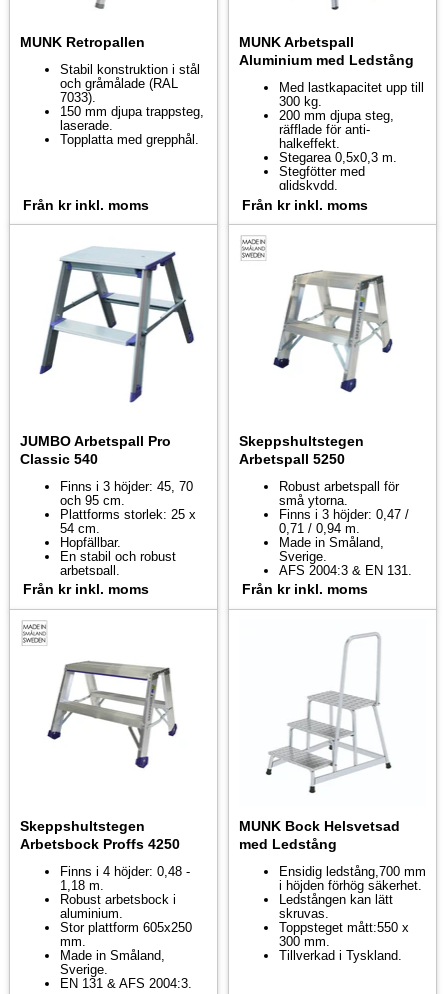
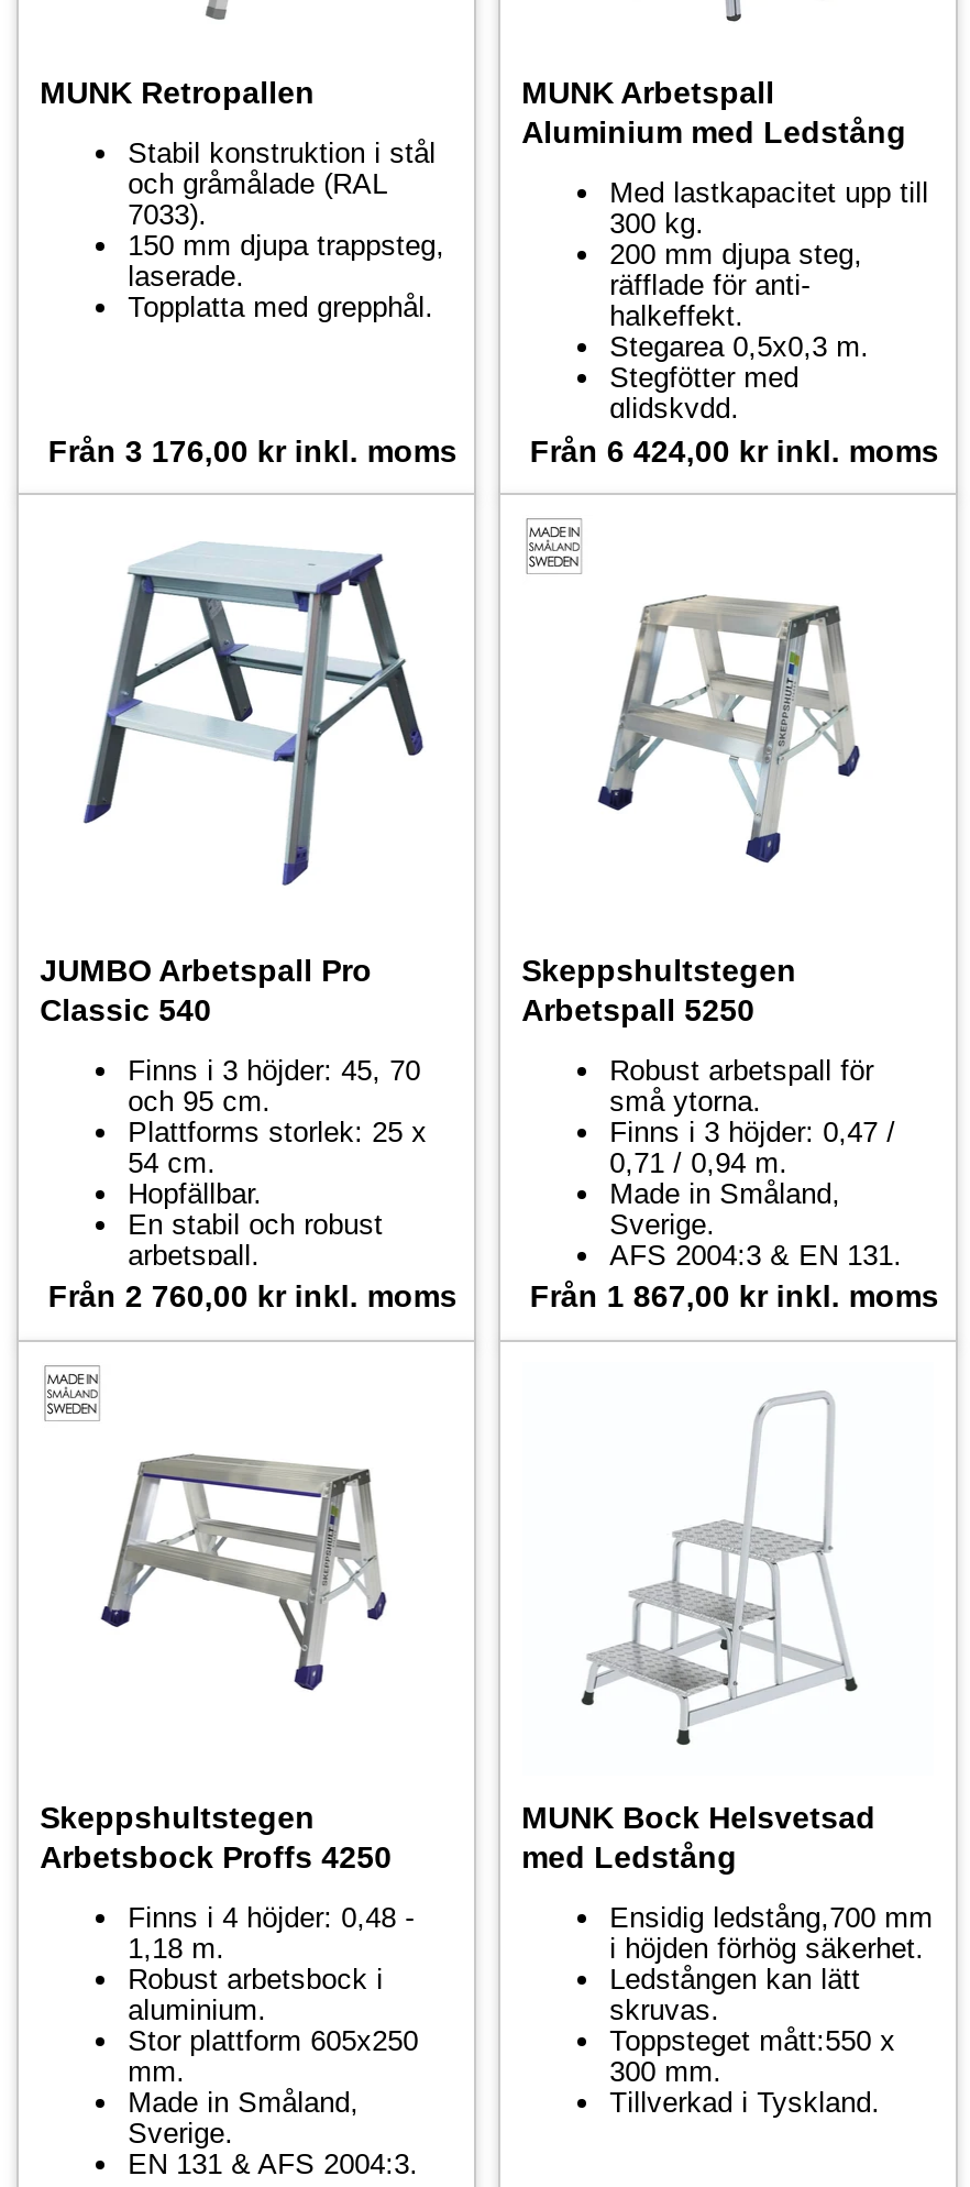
[23,197,149,213] Från kr inkl. moms -> [48,433,457,468] Från 3 176,00 kr inkl. moms
[242,197,368,213] Från kr inkl. moms -> [530,433,939,468] Från 6 424,00 kr inkl. moms
[23,581,149,597] Från kr inkl. moms -> [48,1279,457,1314] Från 2 760,00 kr inkl. moms
[242,581,368,597] Från kr inkl. moms -> [530,1279,939,1314] Från 1 867,00 kr inkl. moms

